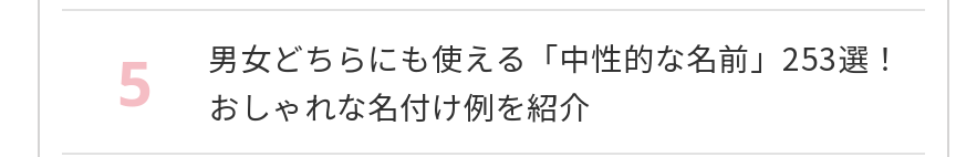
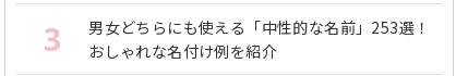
[117,34,902,127] 5 男女どちらにも使える「中性的な名前」253選！ おしゃれな名付け例を紹介 -> [44,16,430,61] 3 男女どちらにも使える「中性的な名前」253選！ おしゃれな名付け例を紹介

